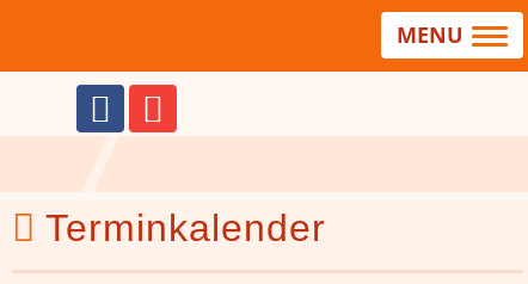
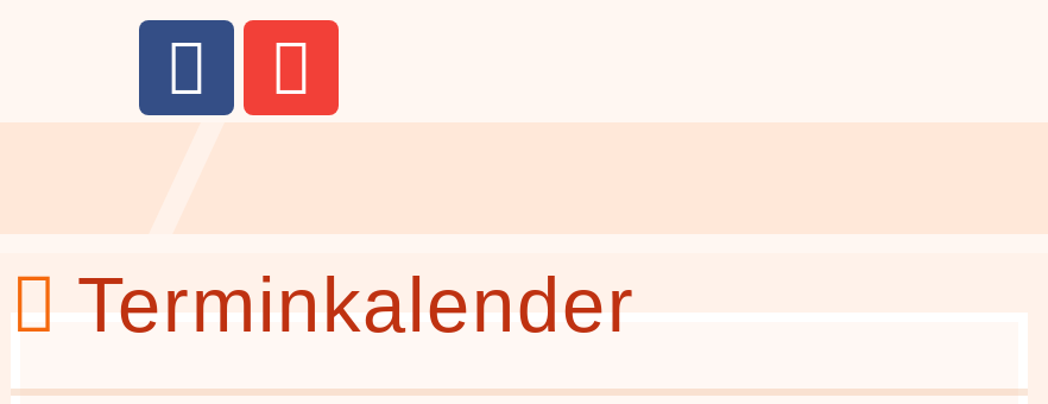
[396,20,463,49] MENU -> none

